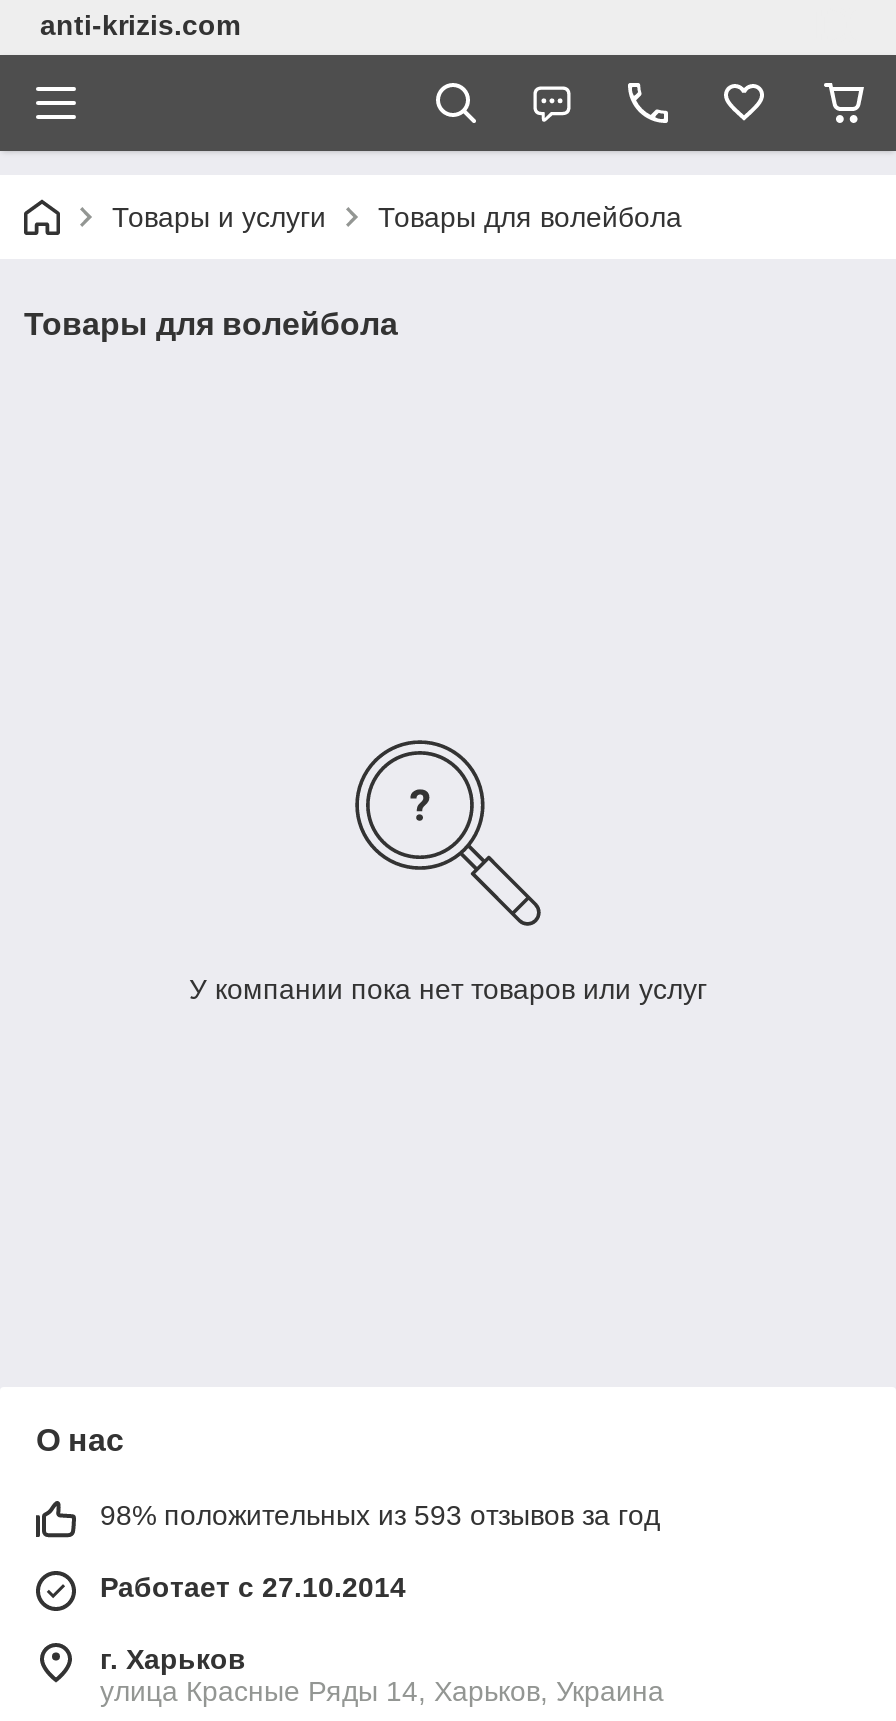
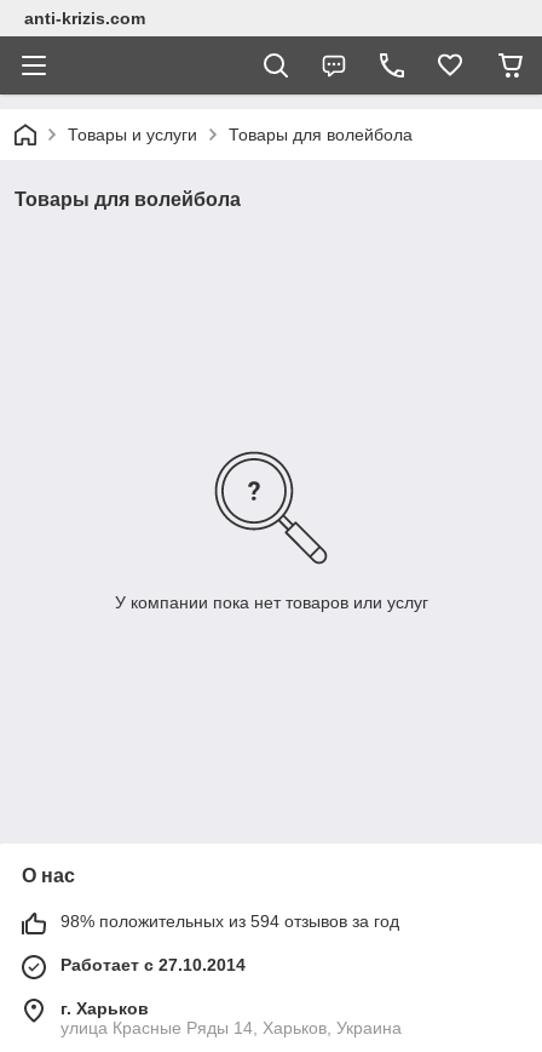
[100,1500,660,1532] 98% положительных из 593 отзывов за год -> [60,912,399,931] 98% положительных из 594 отзывов за год

